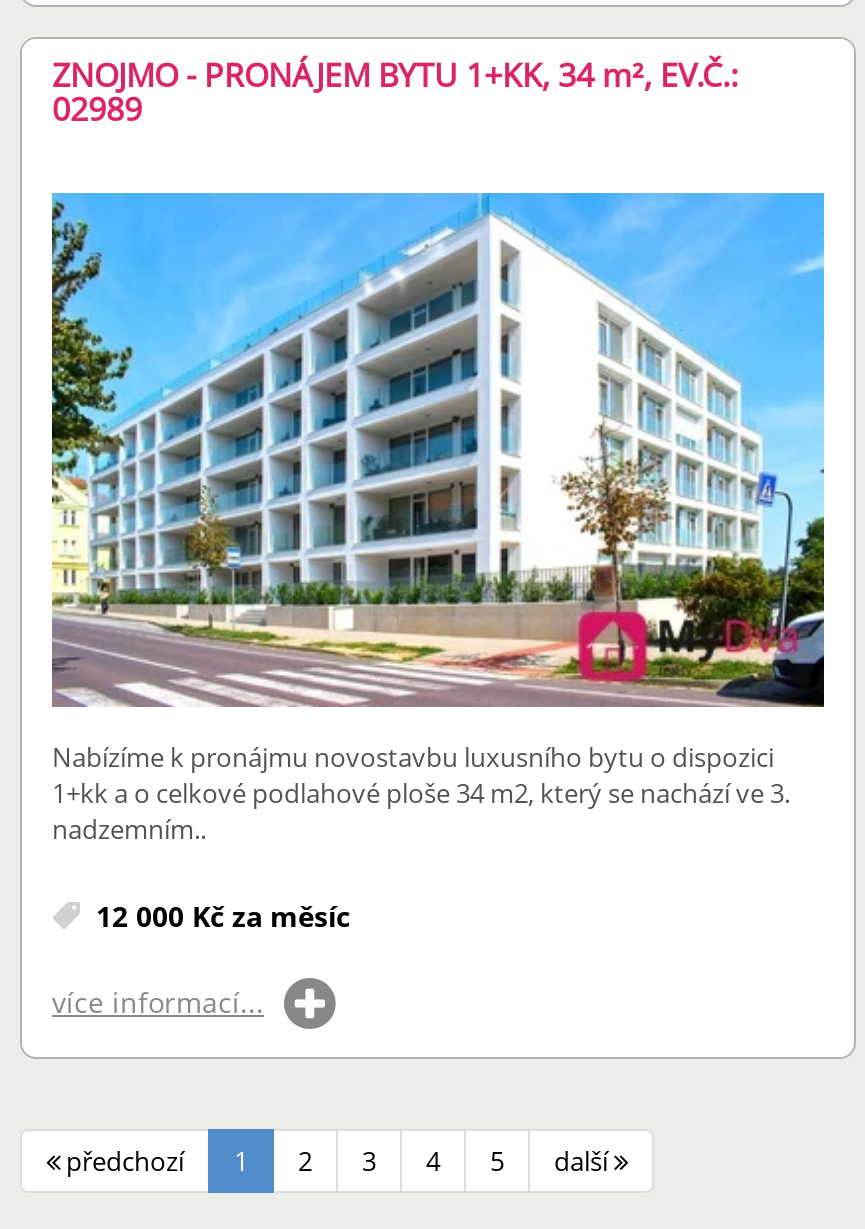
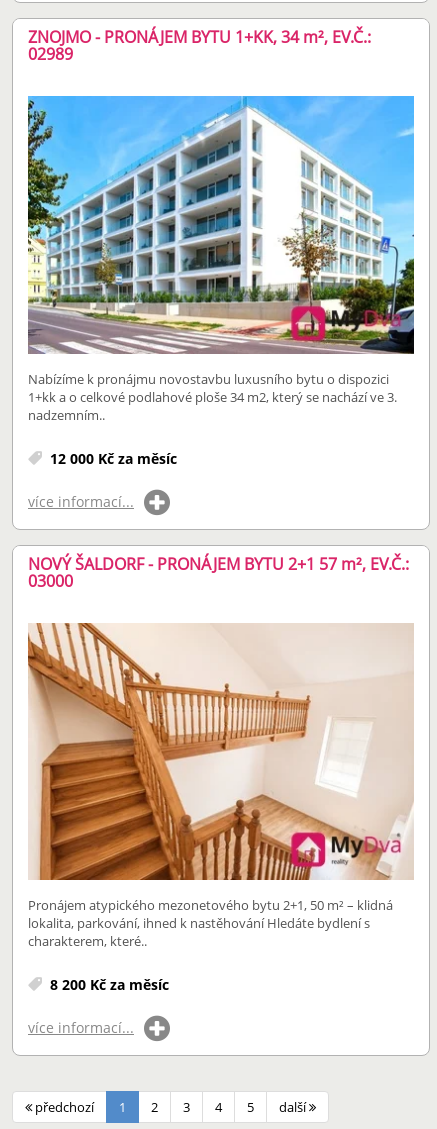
none -> [27,622,413,1037] [image] | Pronájem atypického mezonetového bytu 2+1, 50 m² – klidná | lokalita, parkování, ihned k nastěhování Hledáte bydlení s | charakterem, které.. | 8 200 Kč za měsíc | více informací...
none -> [28,553,409,592] NOVÝ ŠALDORF - PRONÁJEM BYTU 2+1 57 m², EV.Č.: | 03000

